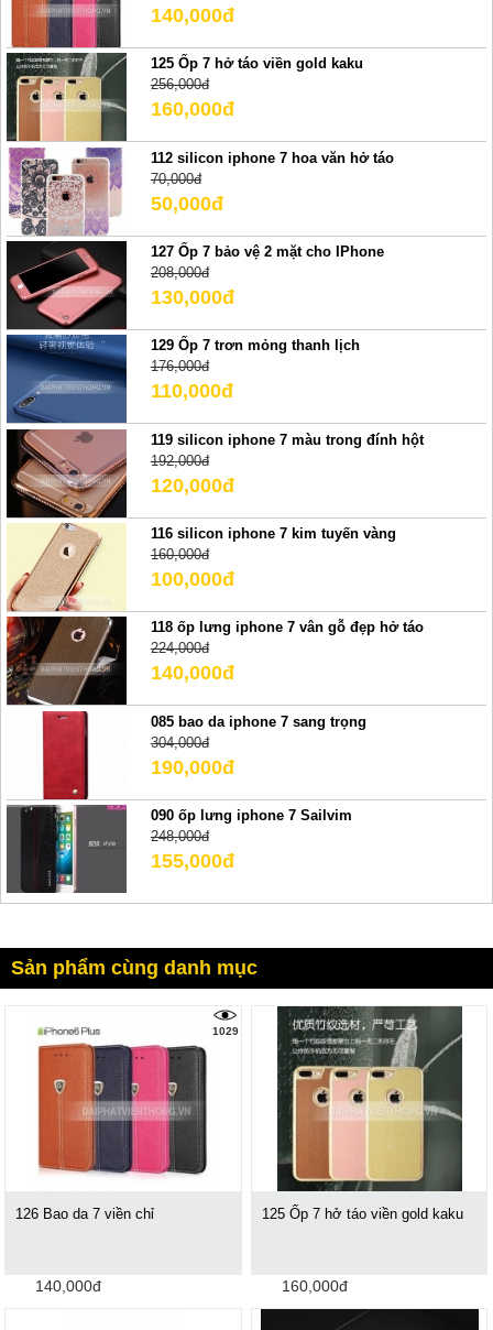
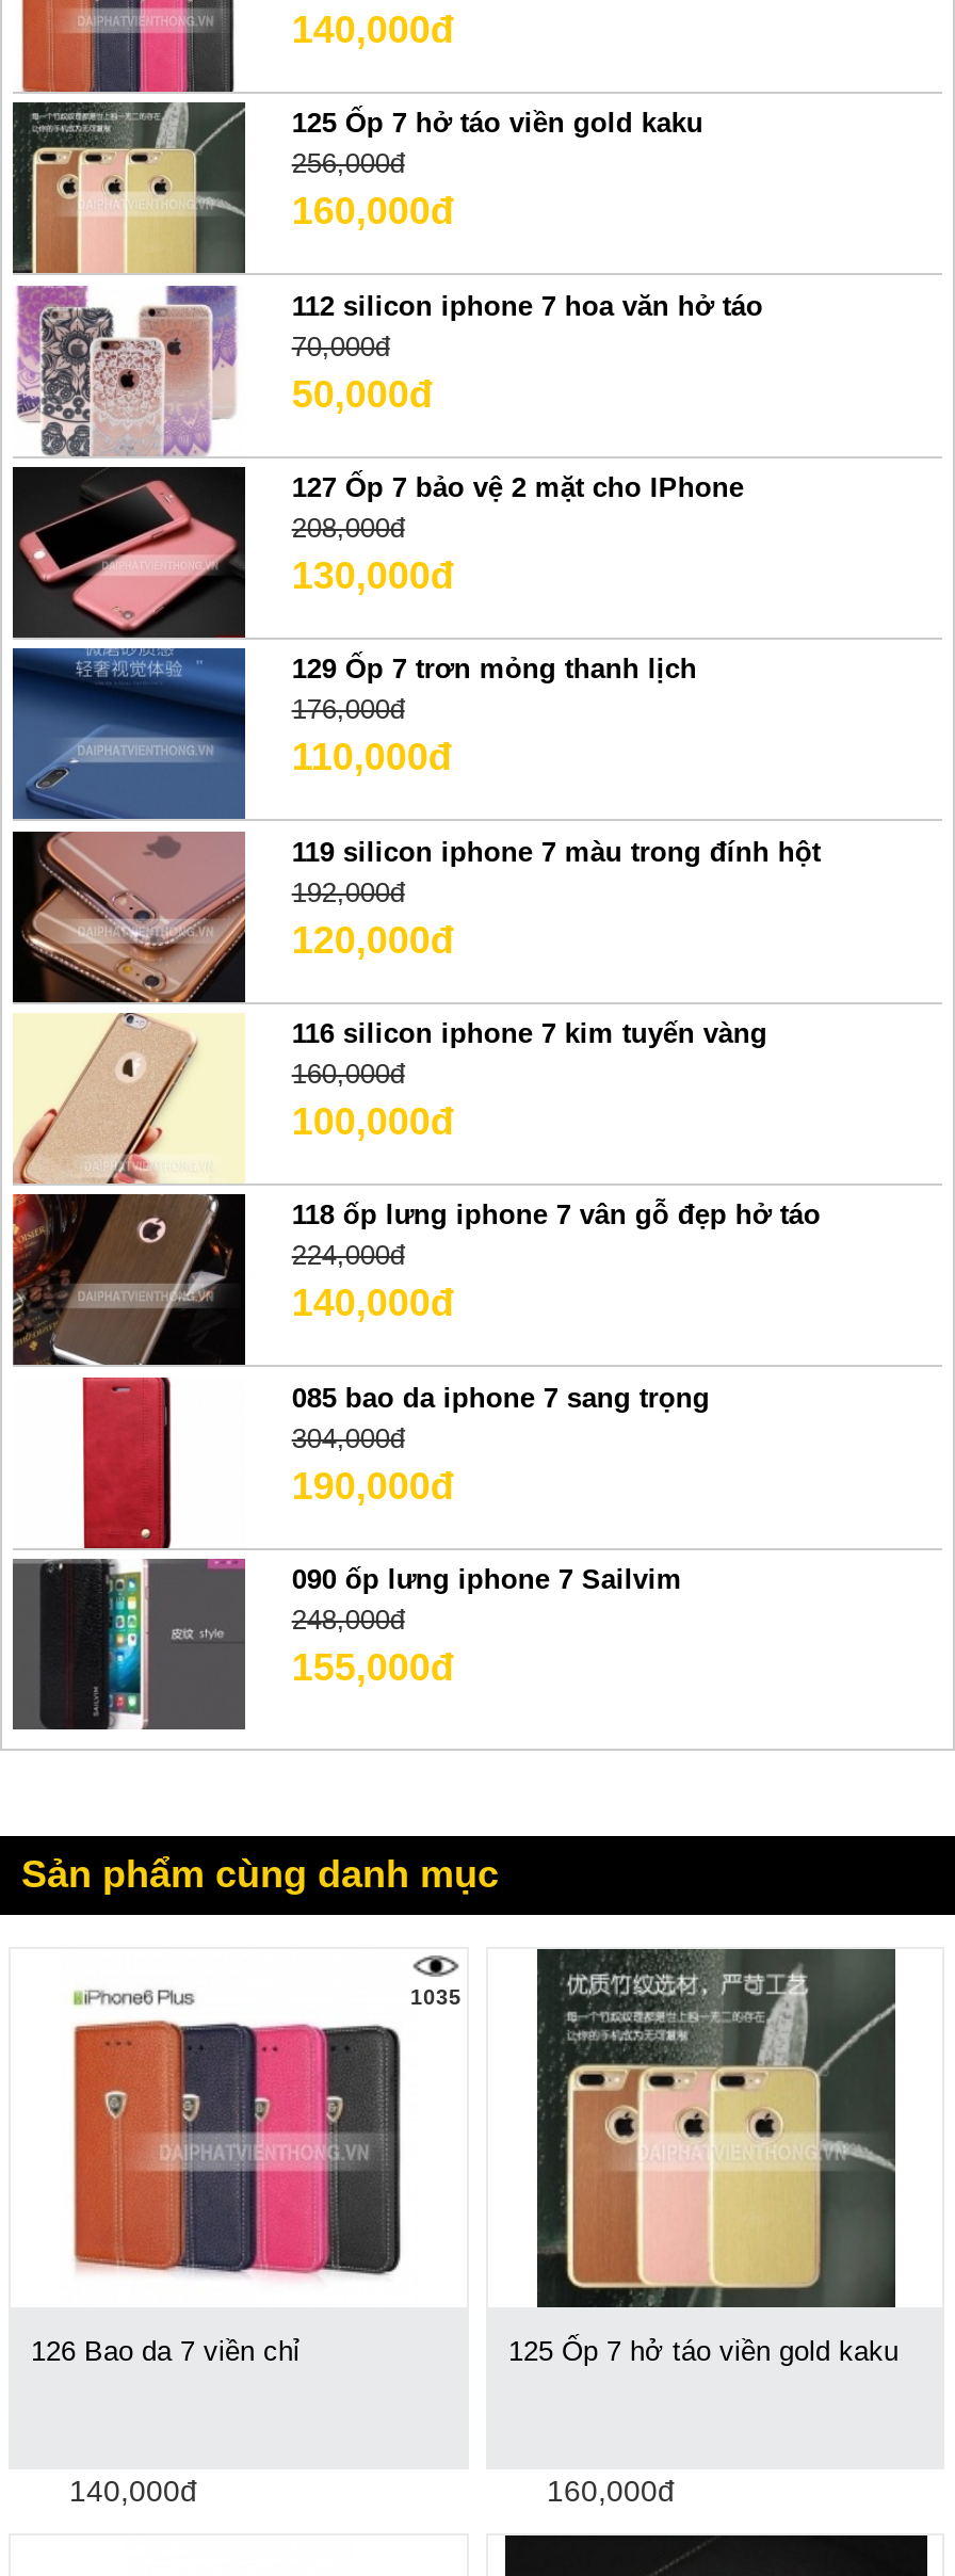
[212,1025,238,1037] 1029 -> [410,1985,462,2009] 1035

